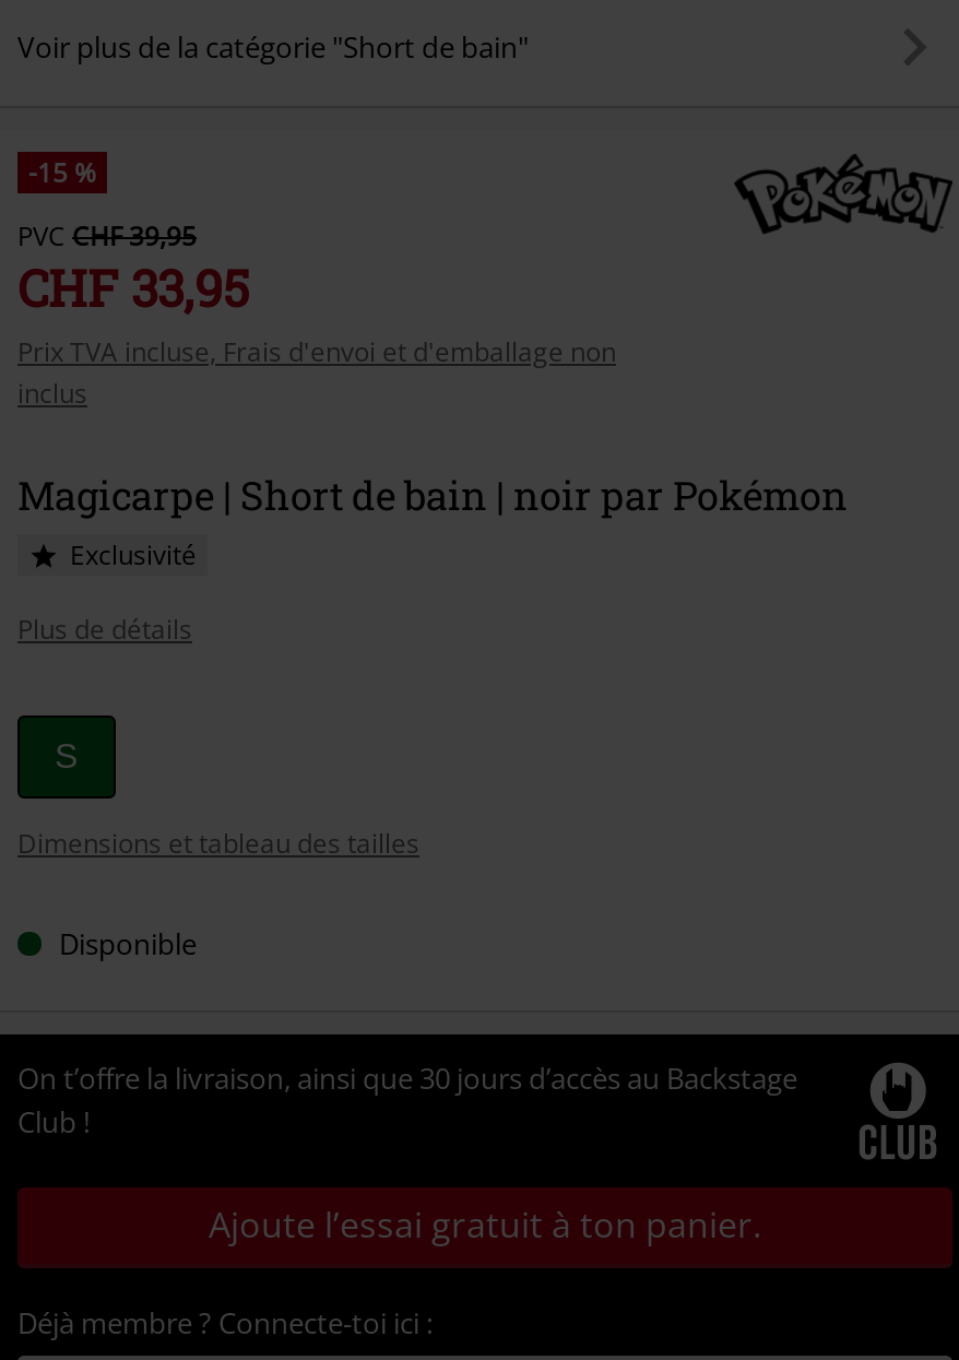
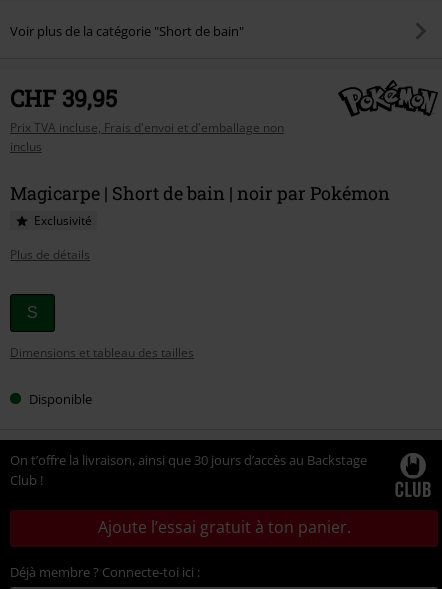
[17,154,249,320] -15 % | PVC CHF 39,95 | CHF 33,95 -> [10,83,117,113] CHF 39,95

